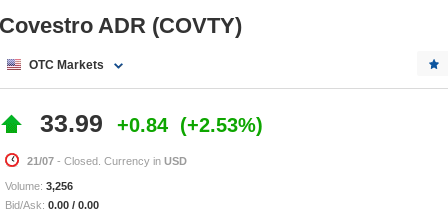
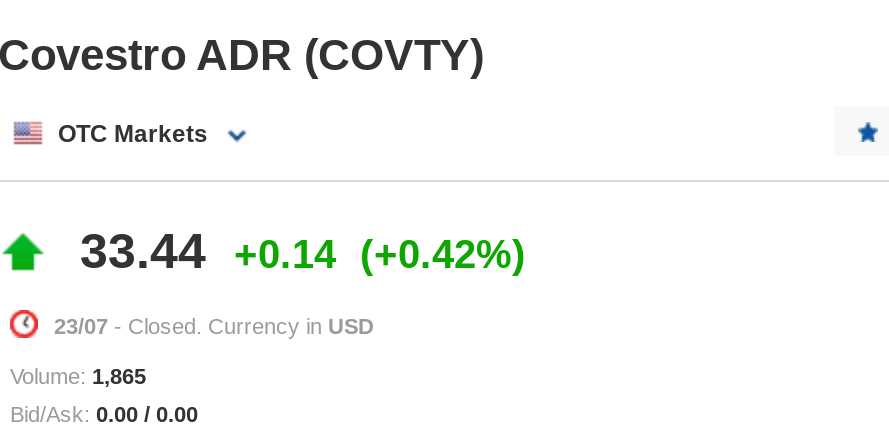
[40,109,103,137] 33.99 -> [80,222,206,278] 33.44
[117,114,168,136] +0.84 -> [234,232,336,276] +0.14
[187,114,256,136] +2.53% -> [374,232,512,276] +0.42%
[27,155,187,167] 21/07 - Closed. Currency in USD -> [54,314,374,338] 23/07 - Closed. Currency in USD
[5,180,73,192] Volume: 3,256 -> [10,364,146,388] Volume: 1,865

